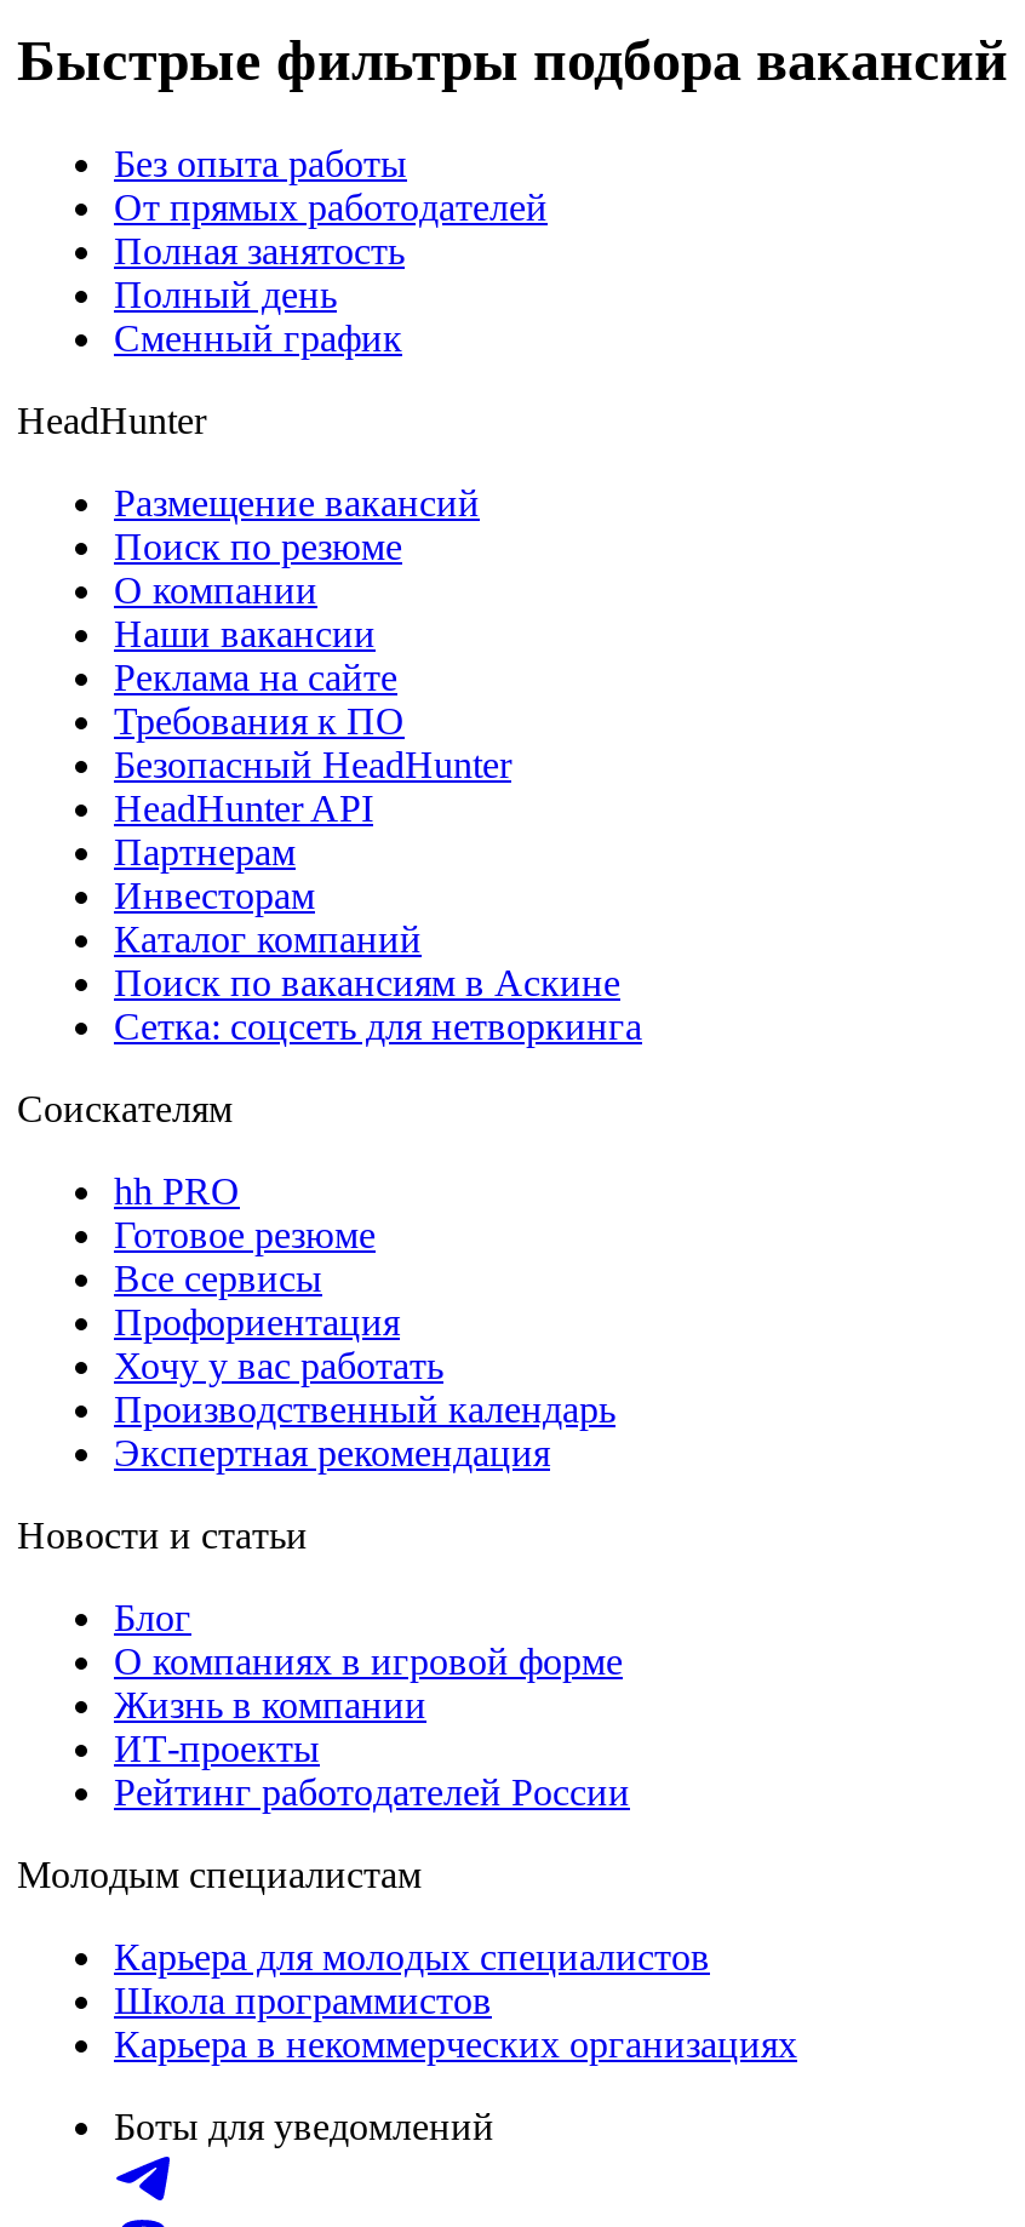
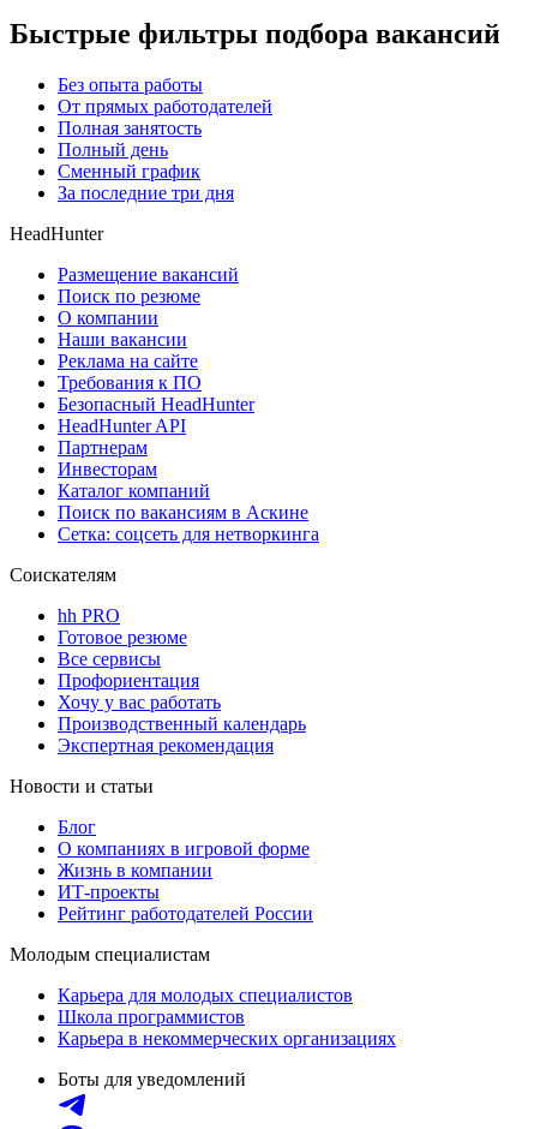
none -> [58,182,234,203] За последние три дня

